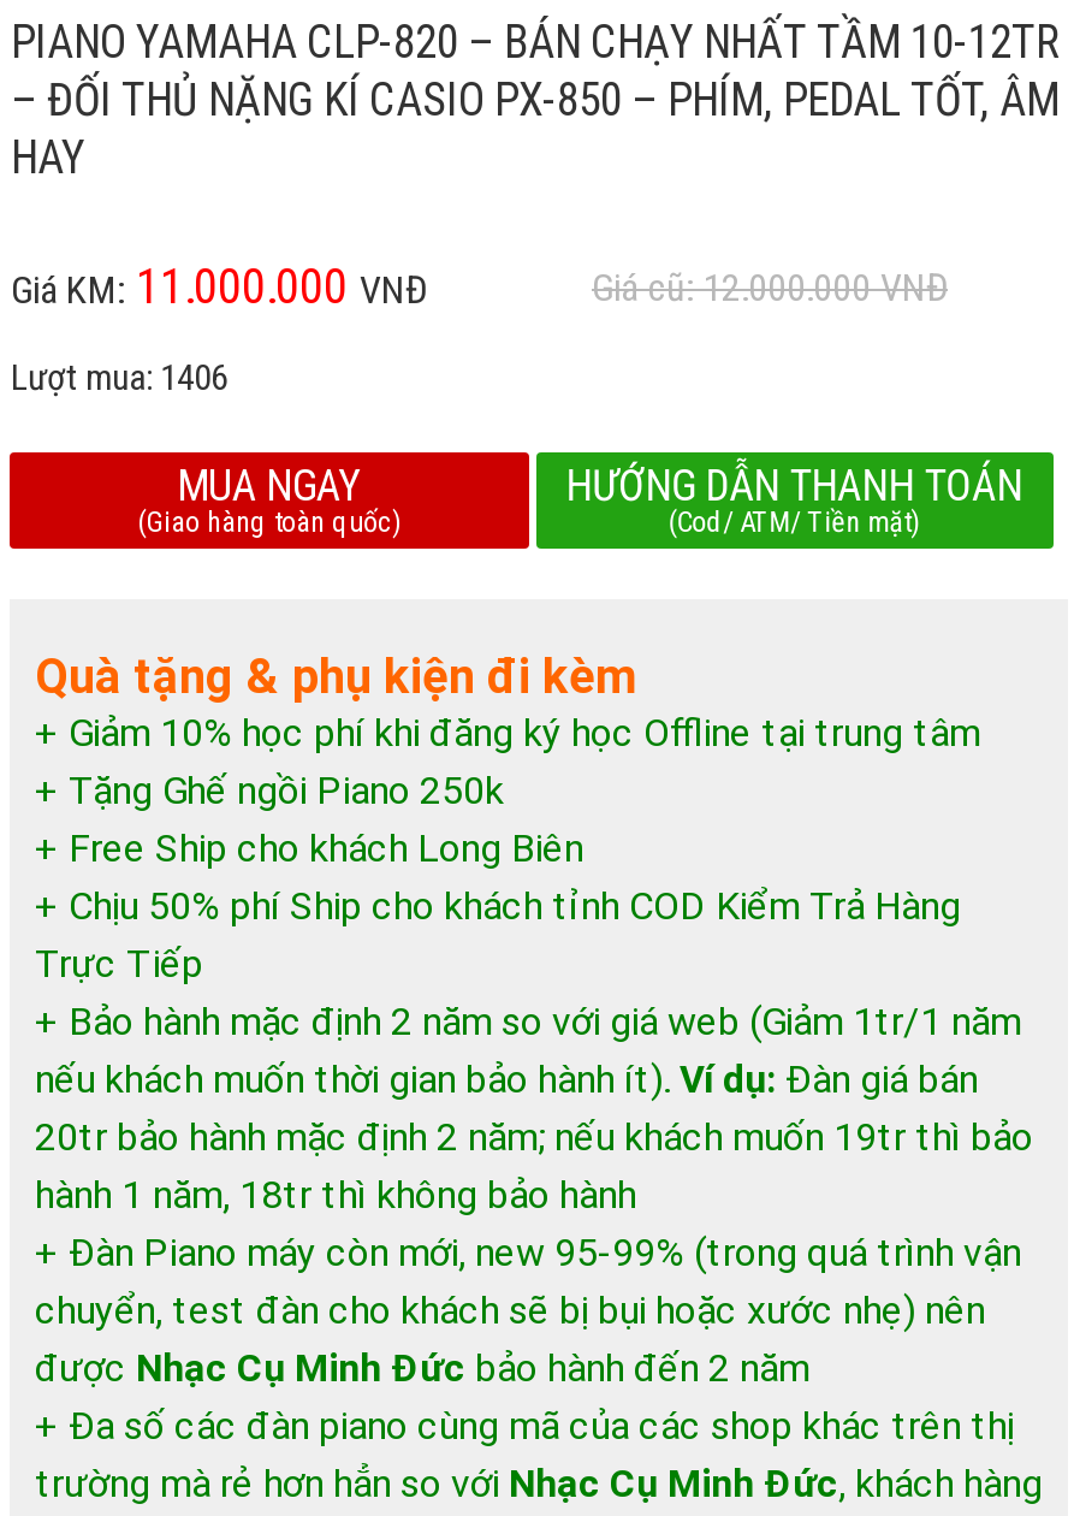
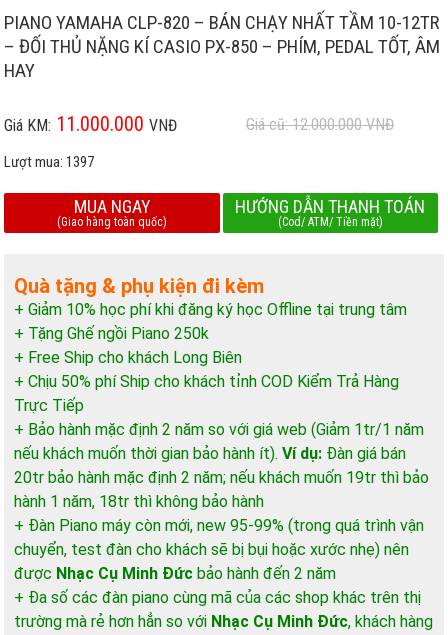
[11,356,227,399] Lượt mua: 1406 -> [4,153,94,171] Lượt mua: 1397

